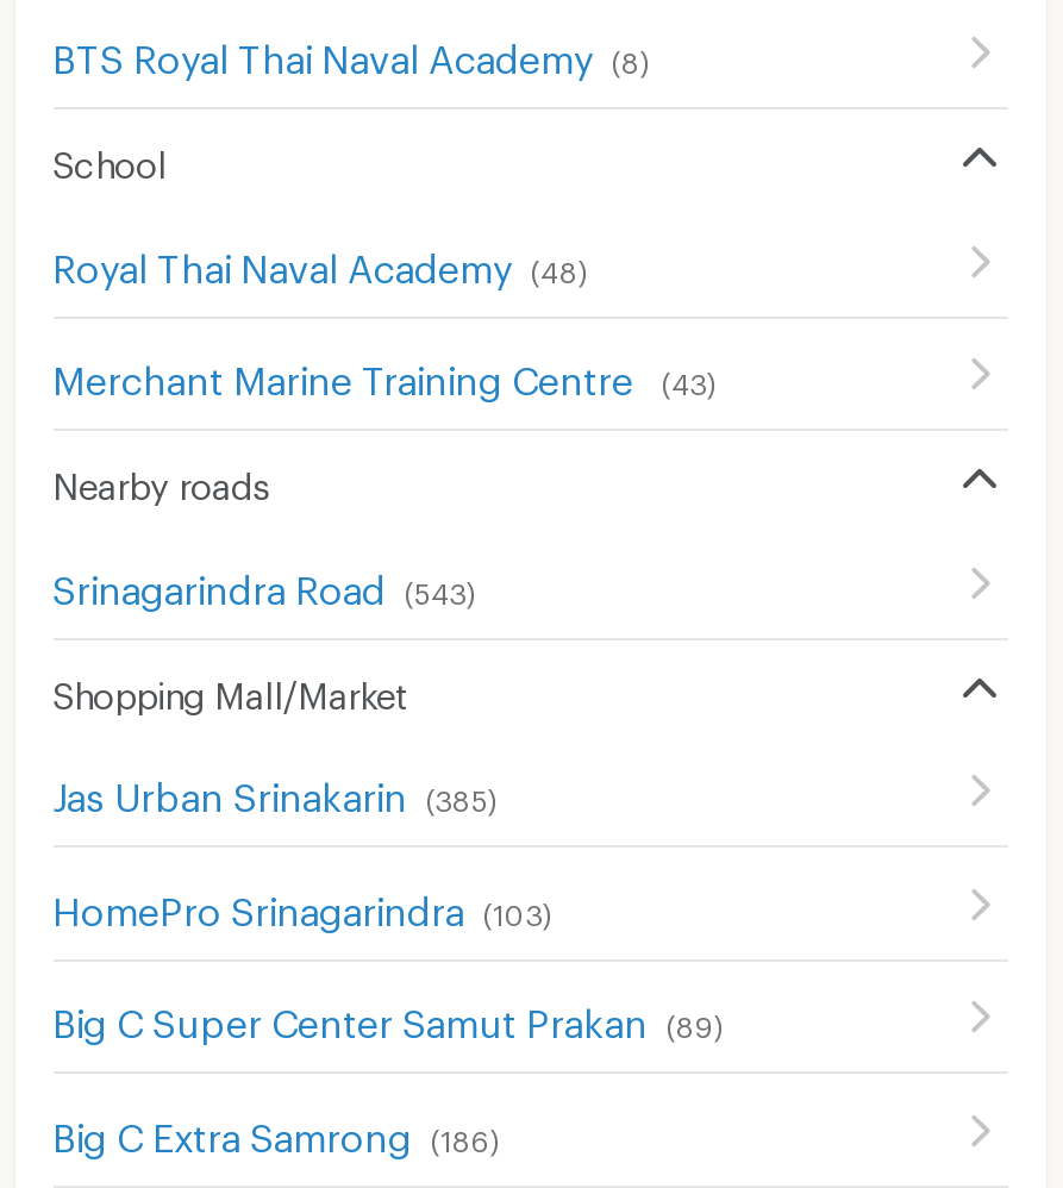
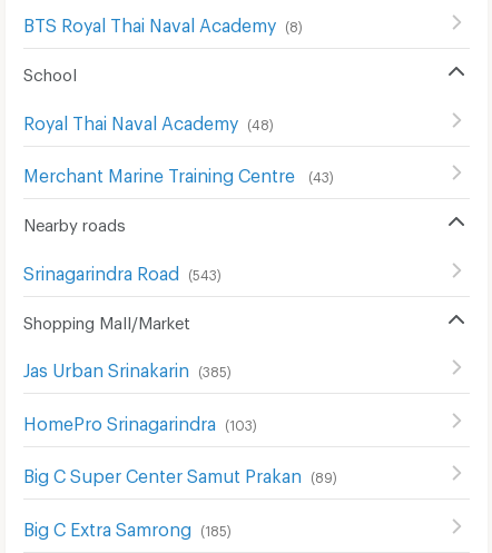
[431,1123,500,1146] (186) -> [200,522,231,534] (185)

